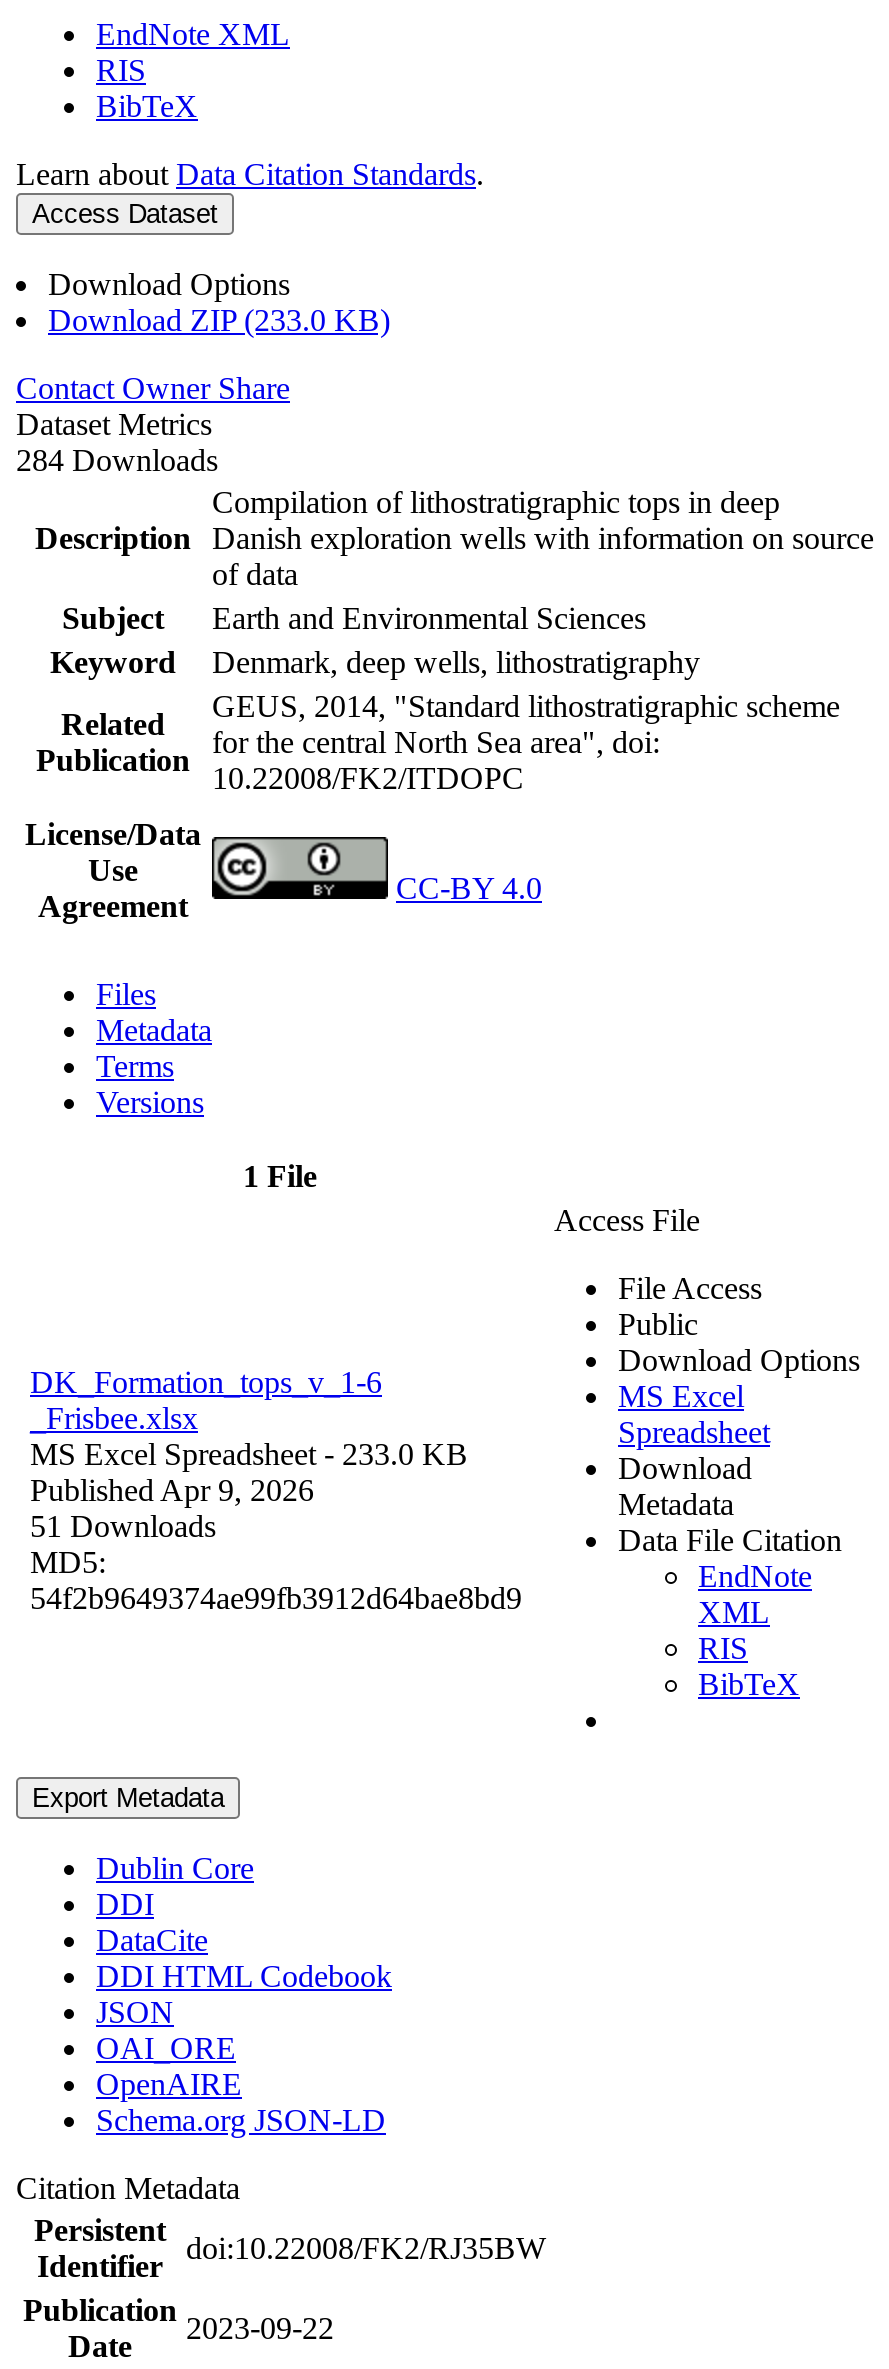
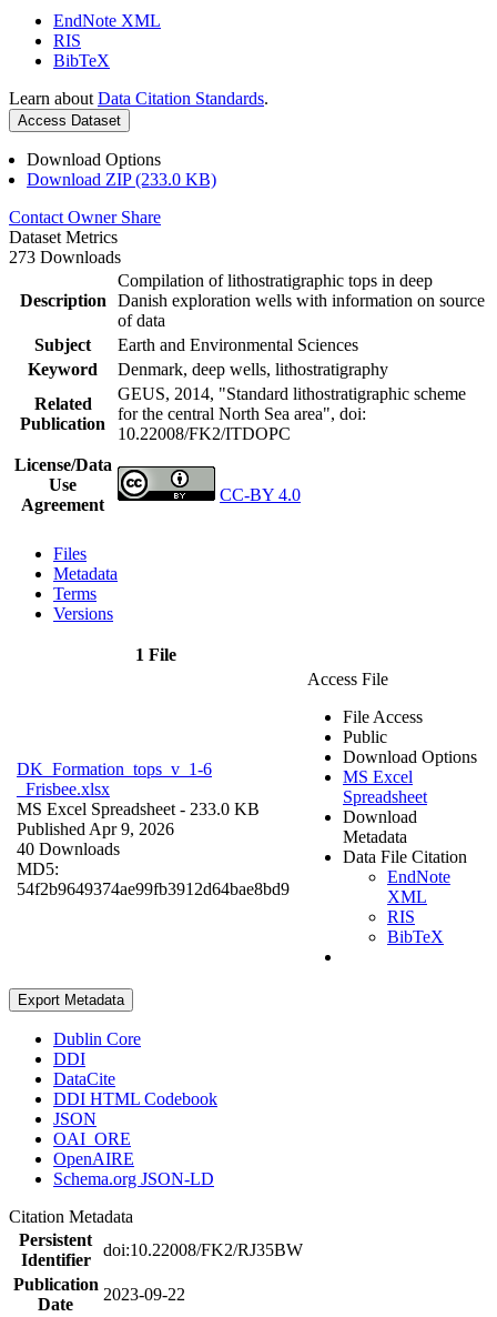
[16,442,218,476] 284 Downloads -> [9,247,121,266] 273 Downloads
[30,1508,216,1542] 51 Downloads -> [17,839,120,858] 40 Downloads

